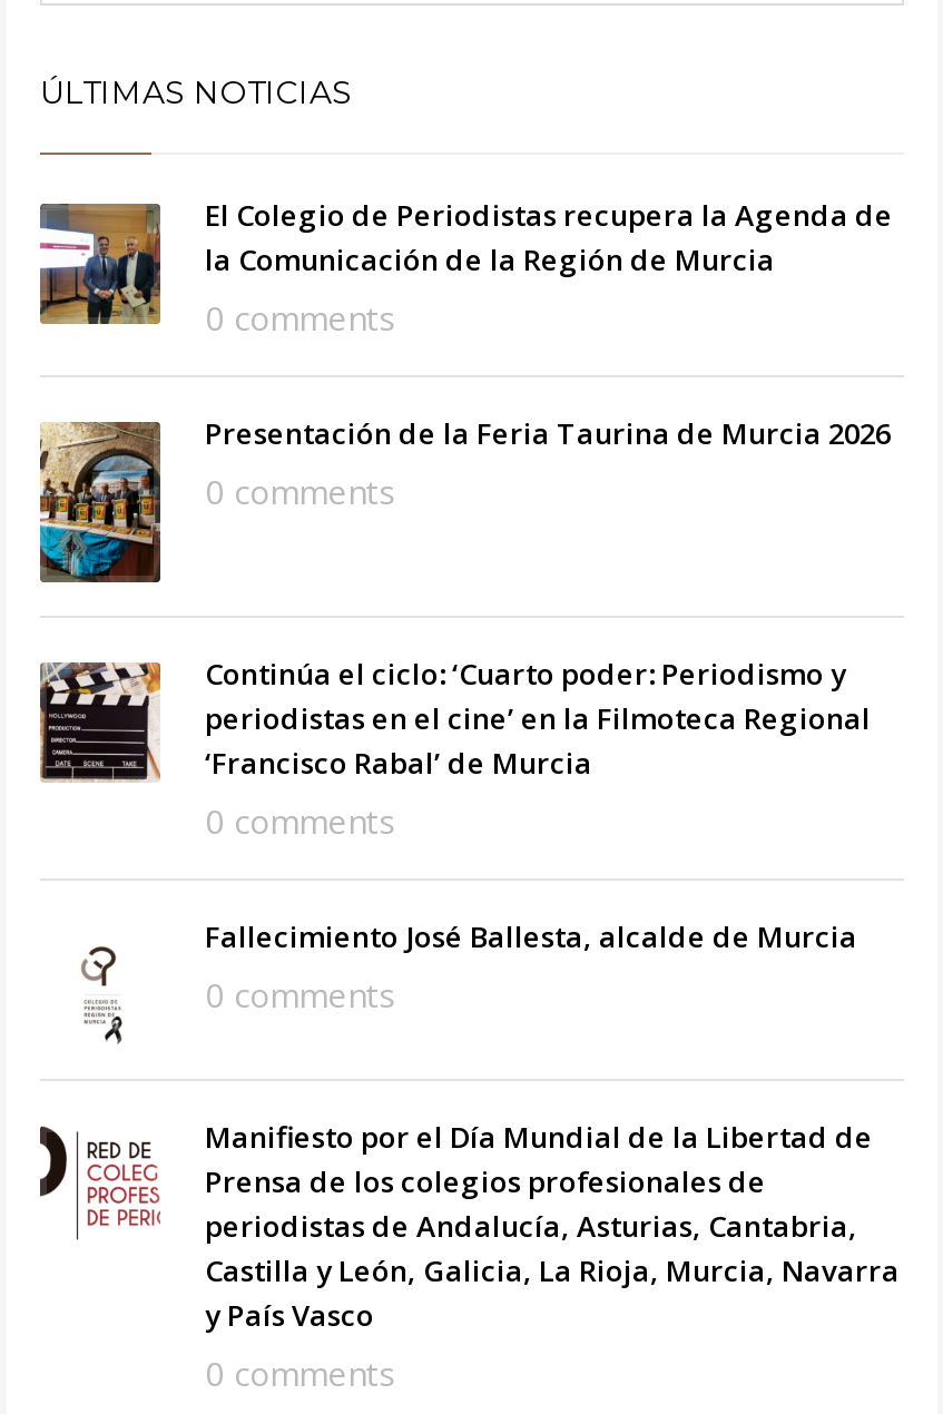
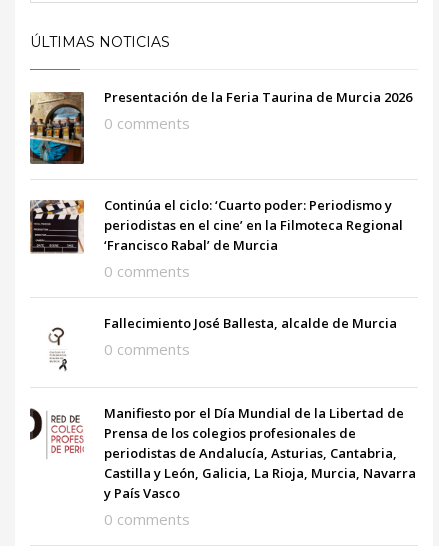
[38,194,893,339] [image] | El Colegio de Periodistas recupera la Agenda de | la Comunicación de la Región de Murcia | 0 comments -> none

